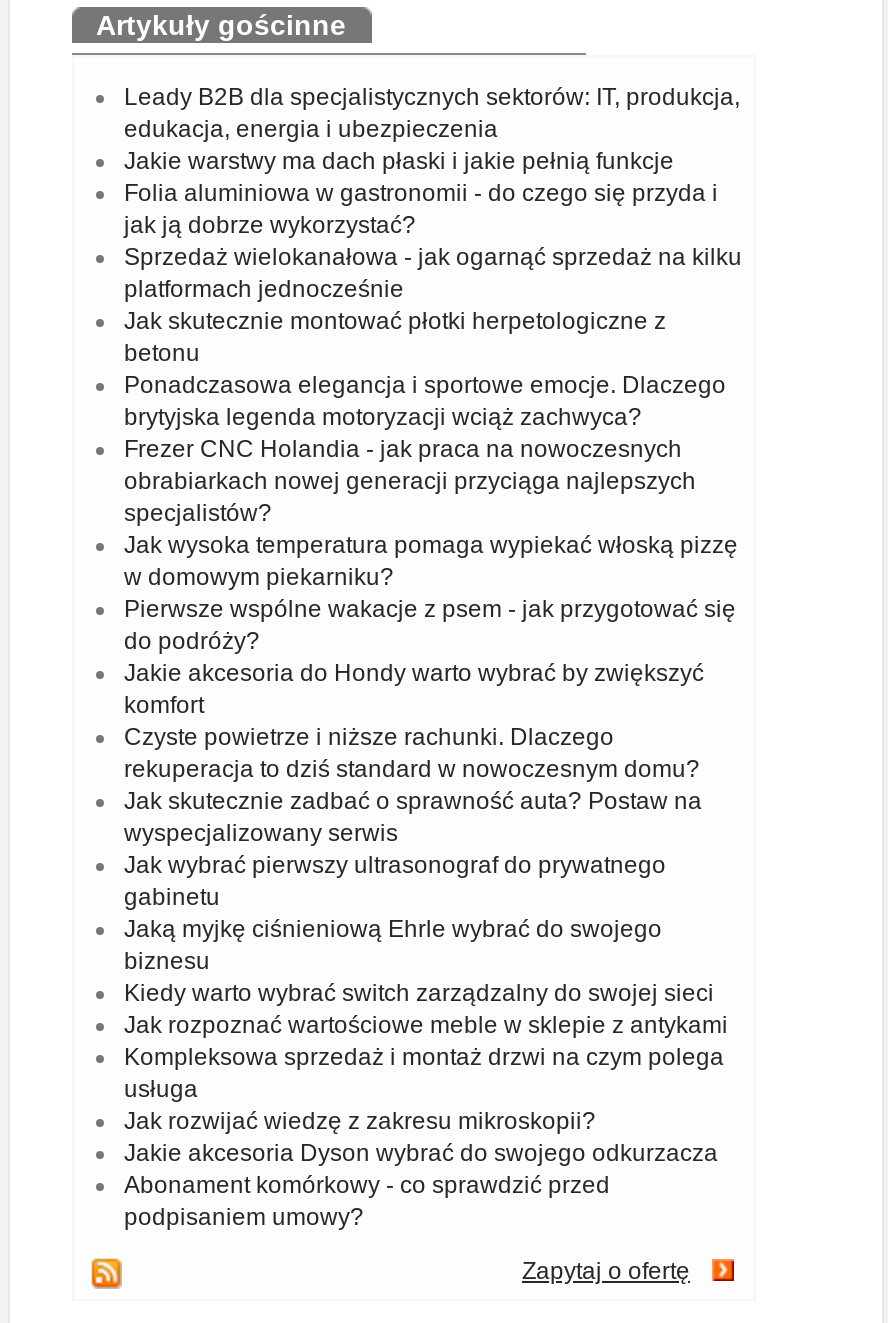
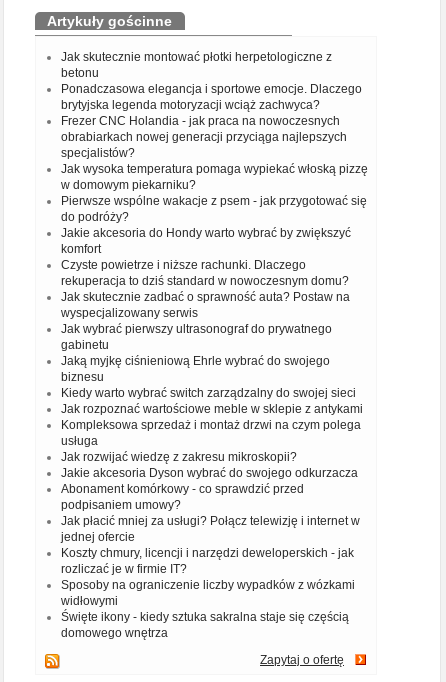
[124,83,742,303] Leady B2B dla specjalistycznych sektorów: IT, produkcja, | edukacja, energia i ubezpieczenia | Jakie warstwy ma dach płaski i jakie pełnią funkcje | Folia aluminiowa w gastronomii - do czego się przyda i | jak ją dobrze wykorzystać? | Sprzedaż wielokanałowa - jak ogarnąć sprzedaż na kilku | platformach jednocześnie -> none
moved [124,307,738,1231] -> [61,50,368,512]: Jak skutecznie montować płotki herpetologiczne z | betonu | Ponadczasowa elegancja i sportowe emocje. Dlaczego | ... | Abonament komórkowy - co sprawdzić przed | podpisaniem umowy?
none -> [61,514,360,640] Jak płacić mniej za usługi? Połącz telewizję i internet w | jednej ofercie | Koszty chmury, licencji i narzędzi deweloperskich - jak | rozliczać je w firmie IT? | Sposoby na ograniczenie liczby wypadków z wózkami | widłowymi | Święte ikony - kiedy sztuka sakralna staje się częścią | domowego wnętrza

